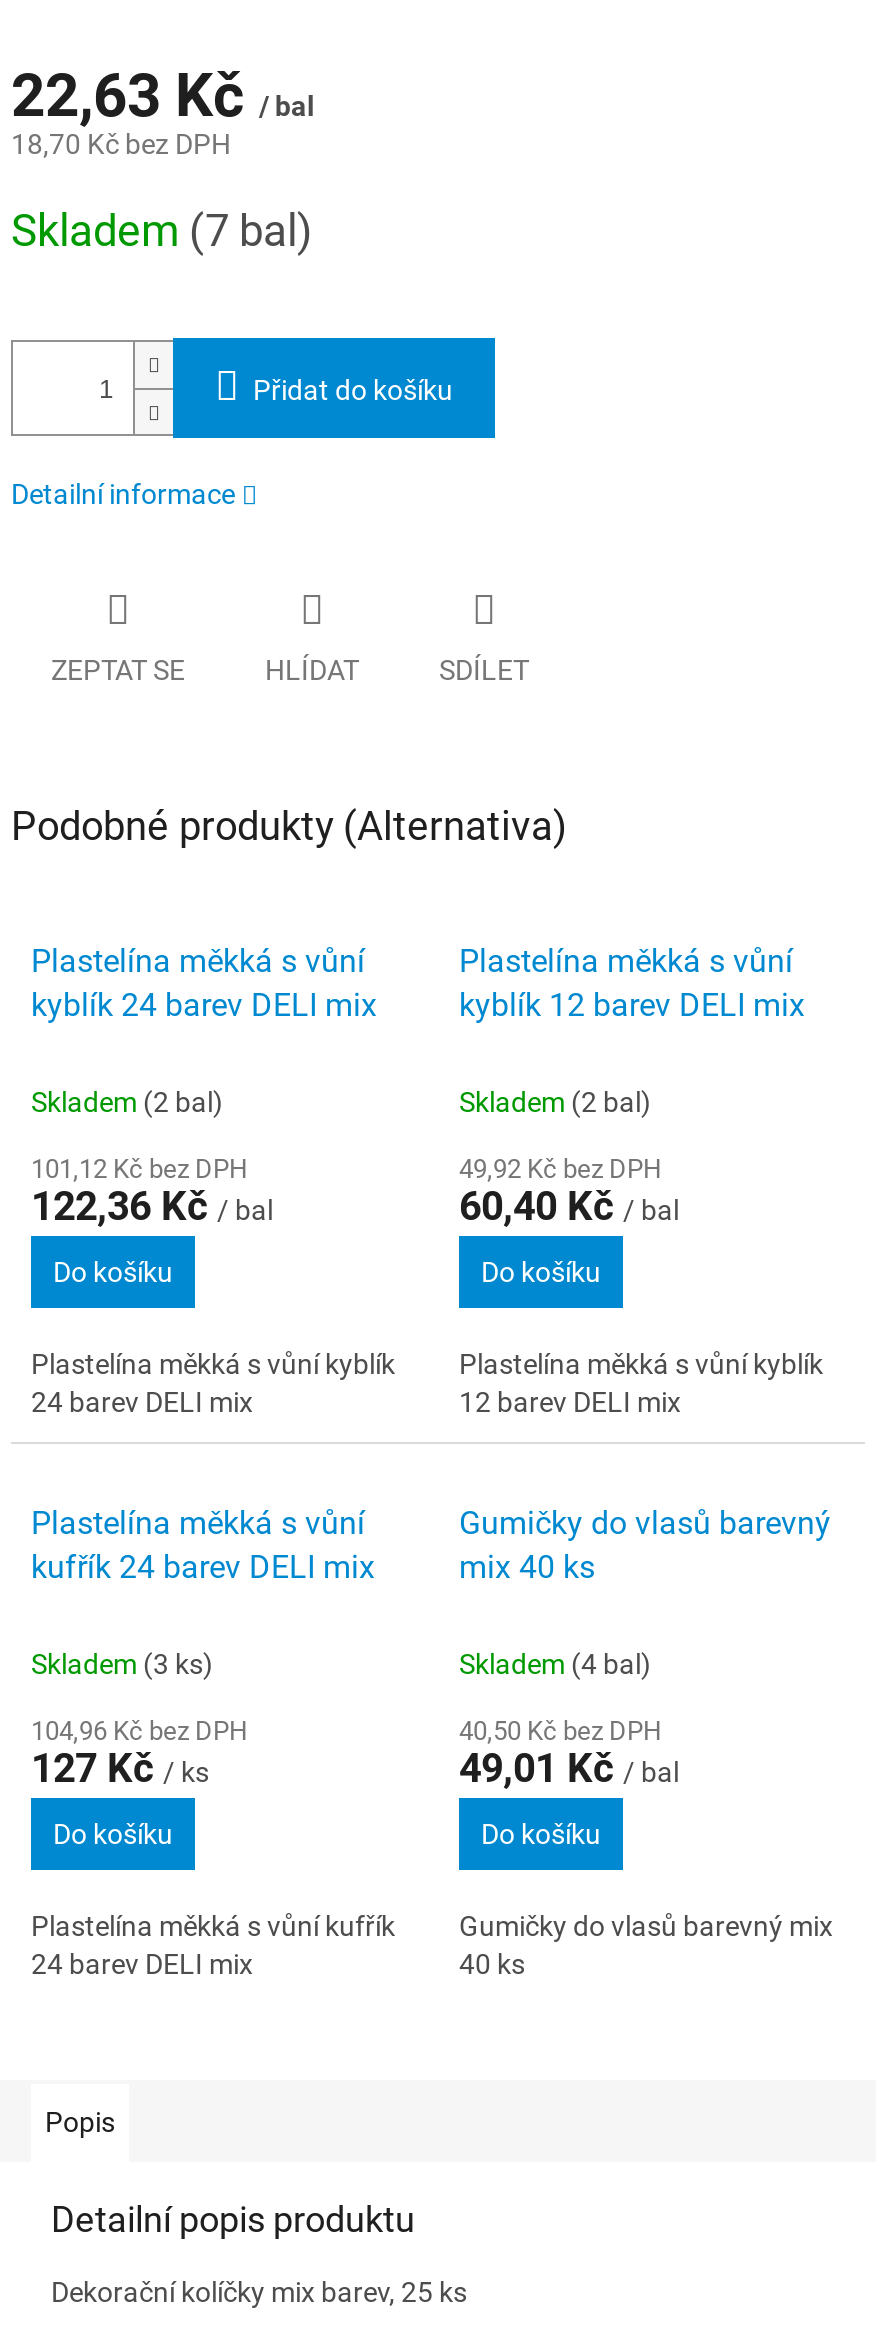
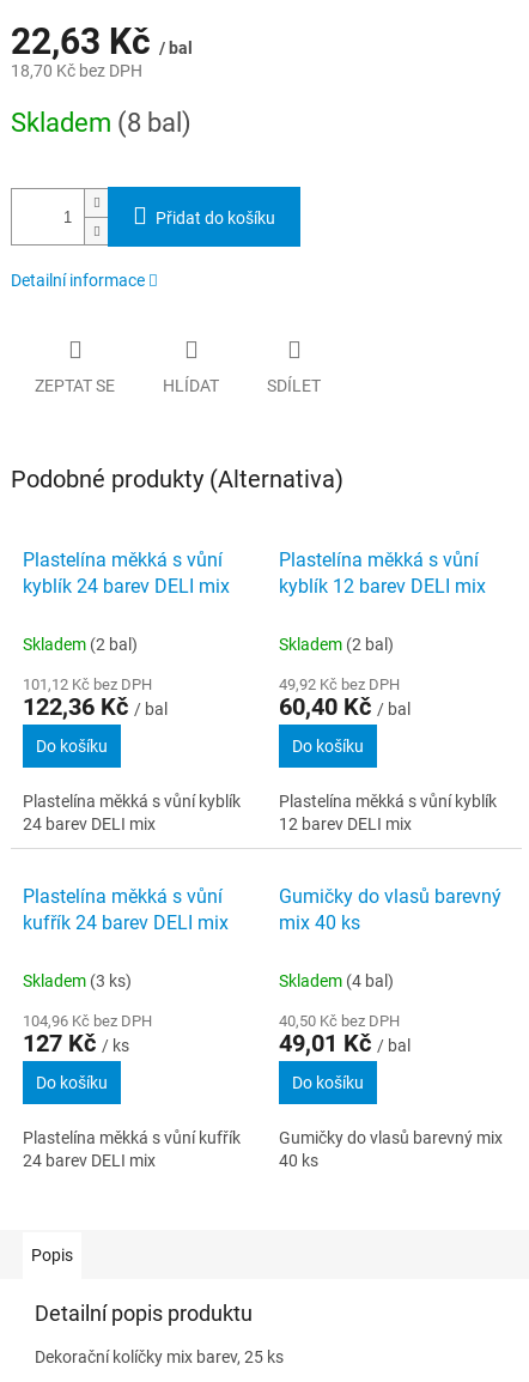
[11,207,313,257] Skladem (7 bal) -> [11,108,191,138] Skladem (8 bal)

